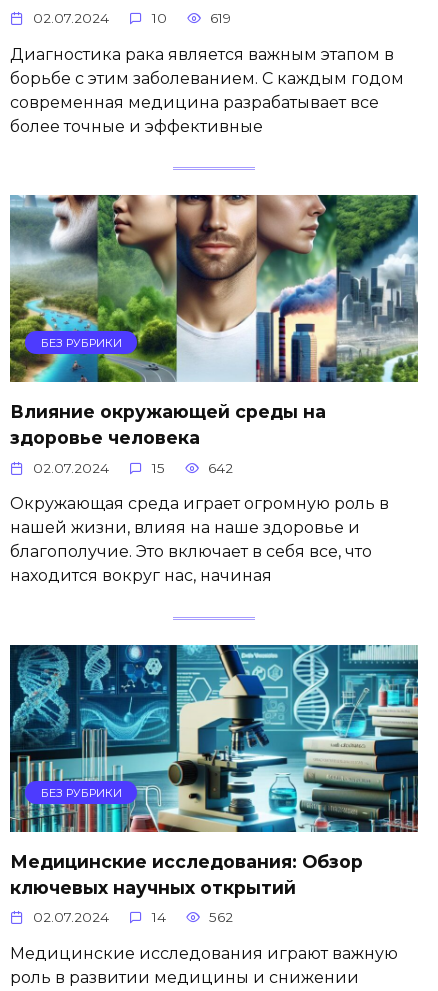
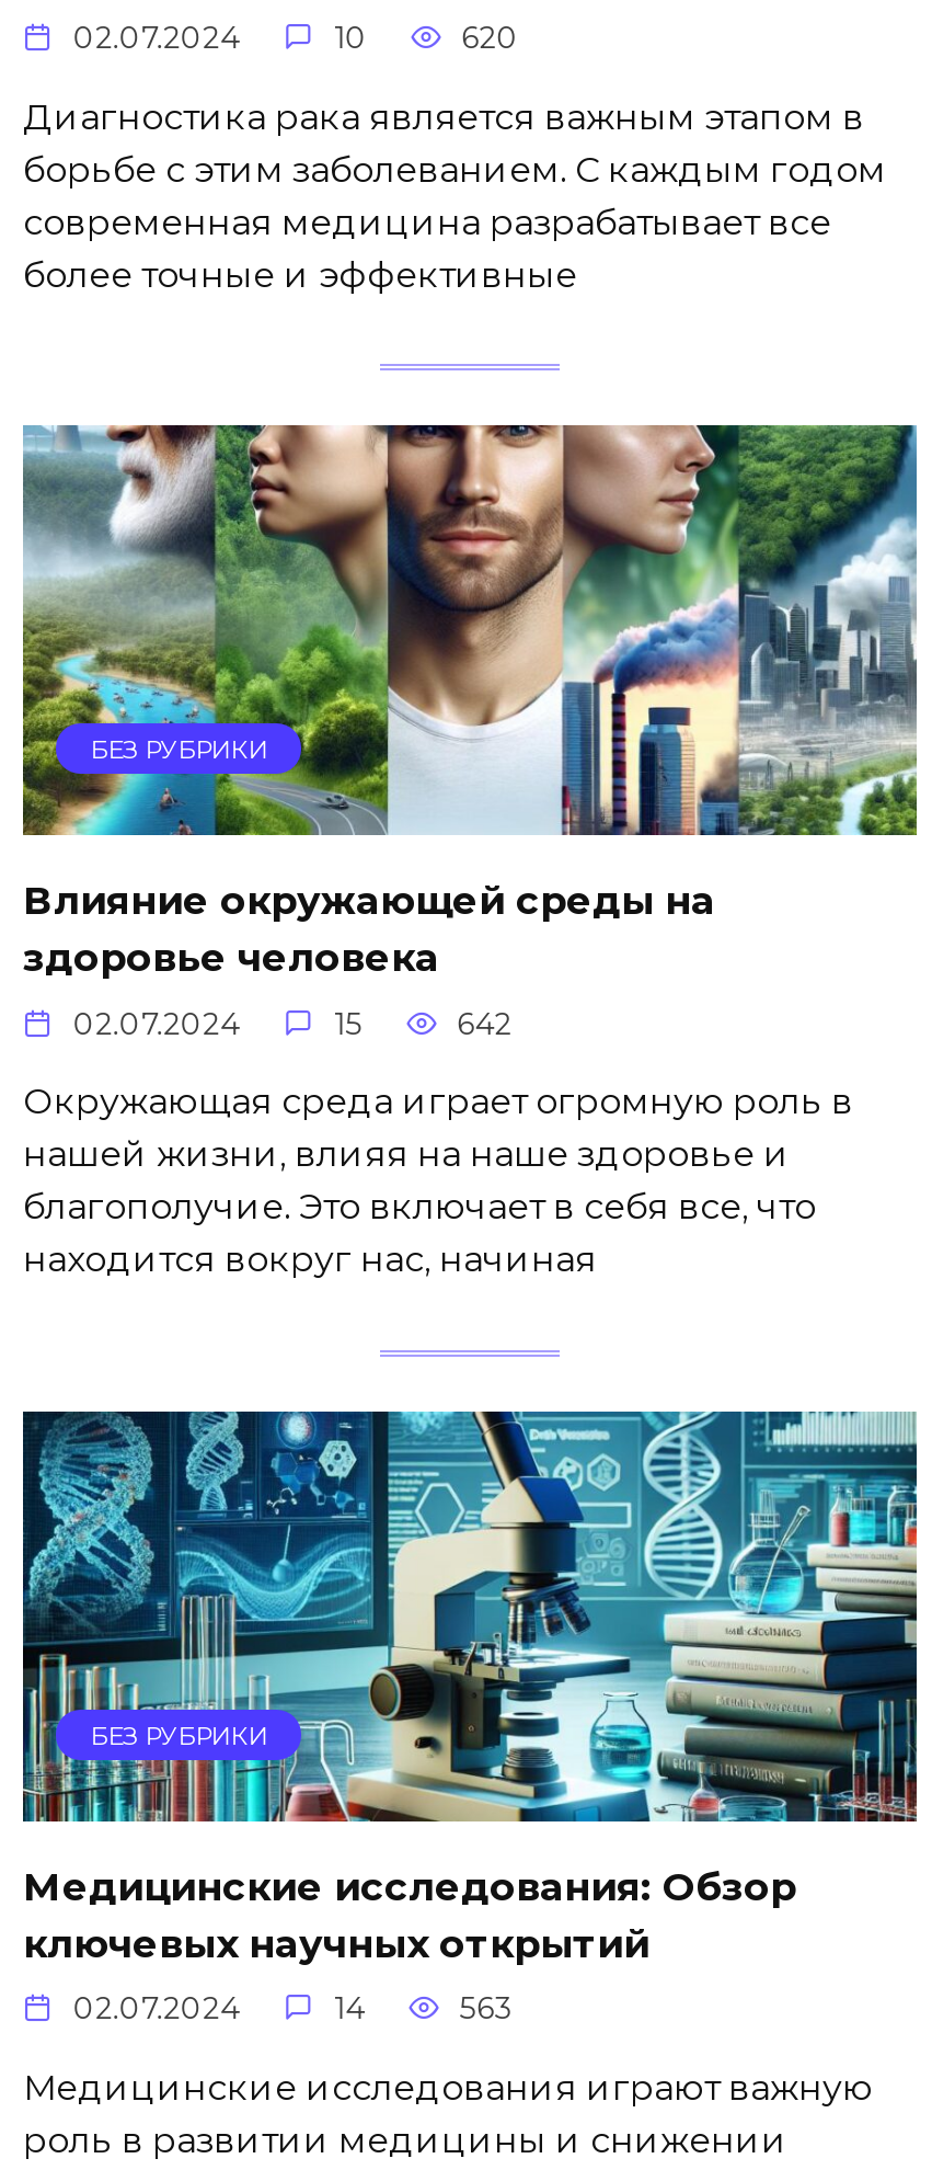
[210,10,231,26] 619 -> [462,19,519,54] 620
[209,909,233,925] 562 -> [460,1991,512,2026] 563

